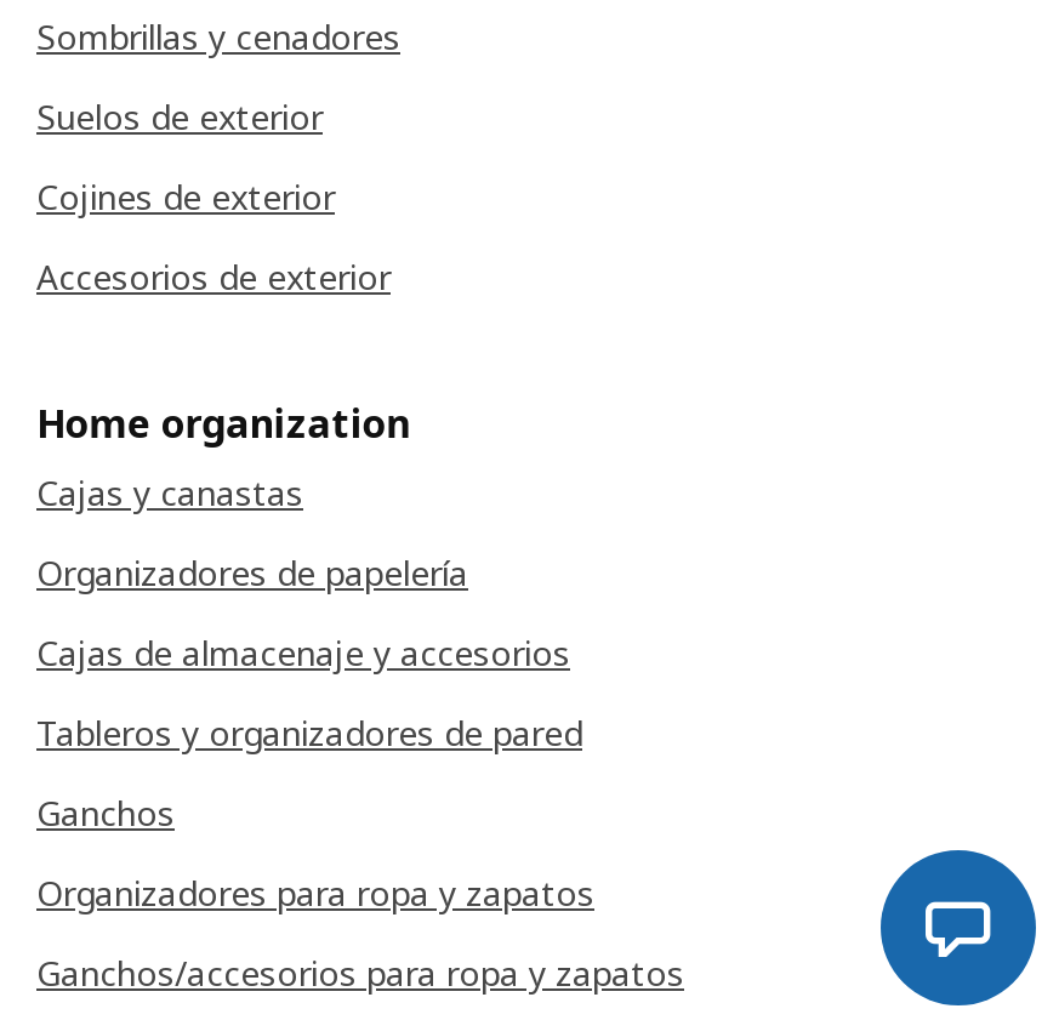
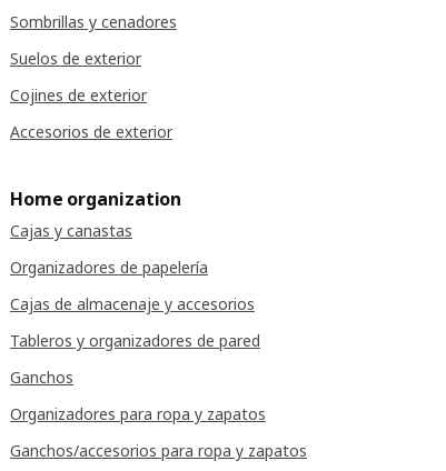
[878,848,1038,1008] [image] -> none

